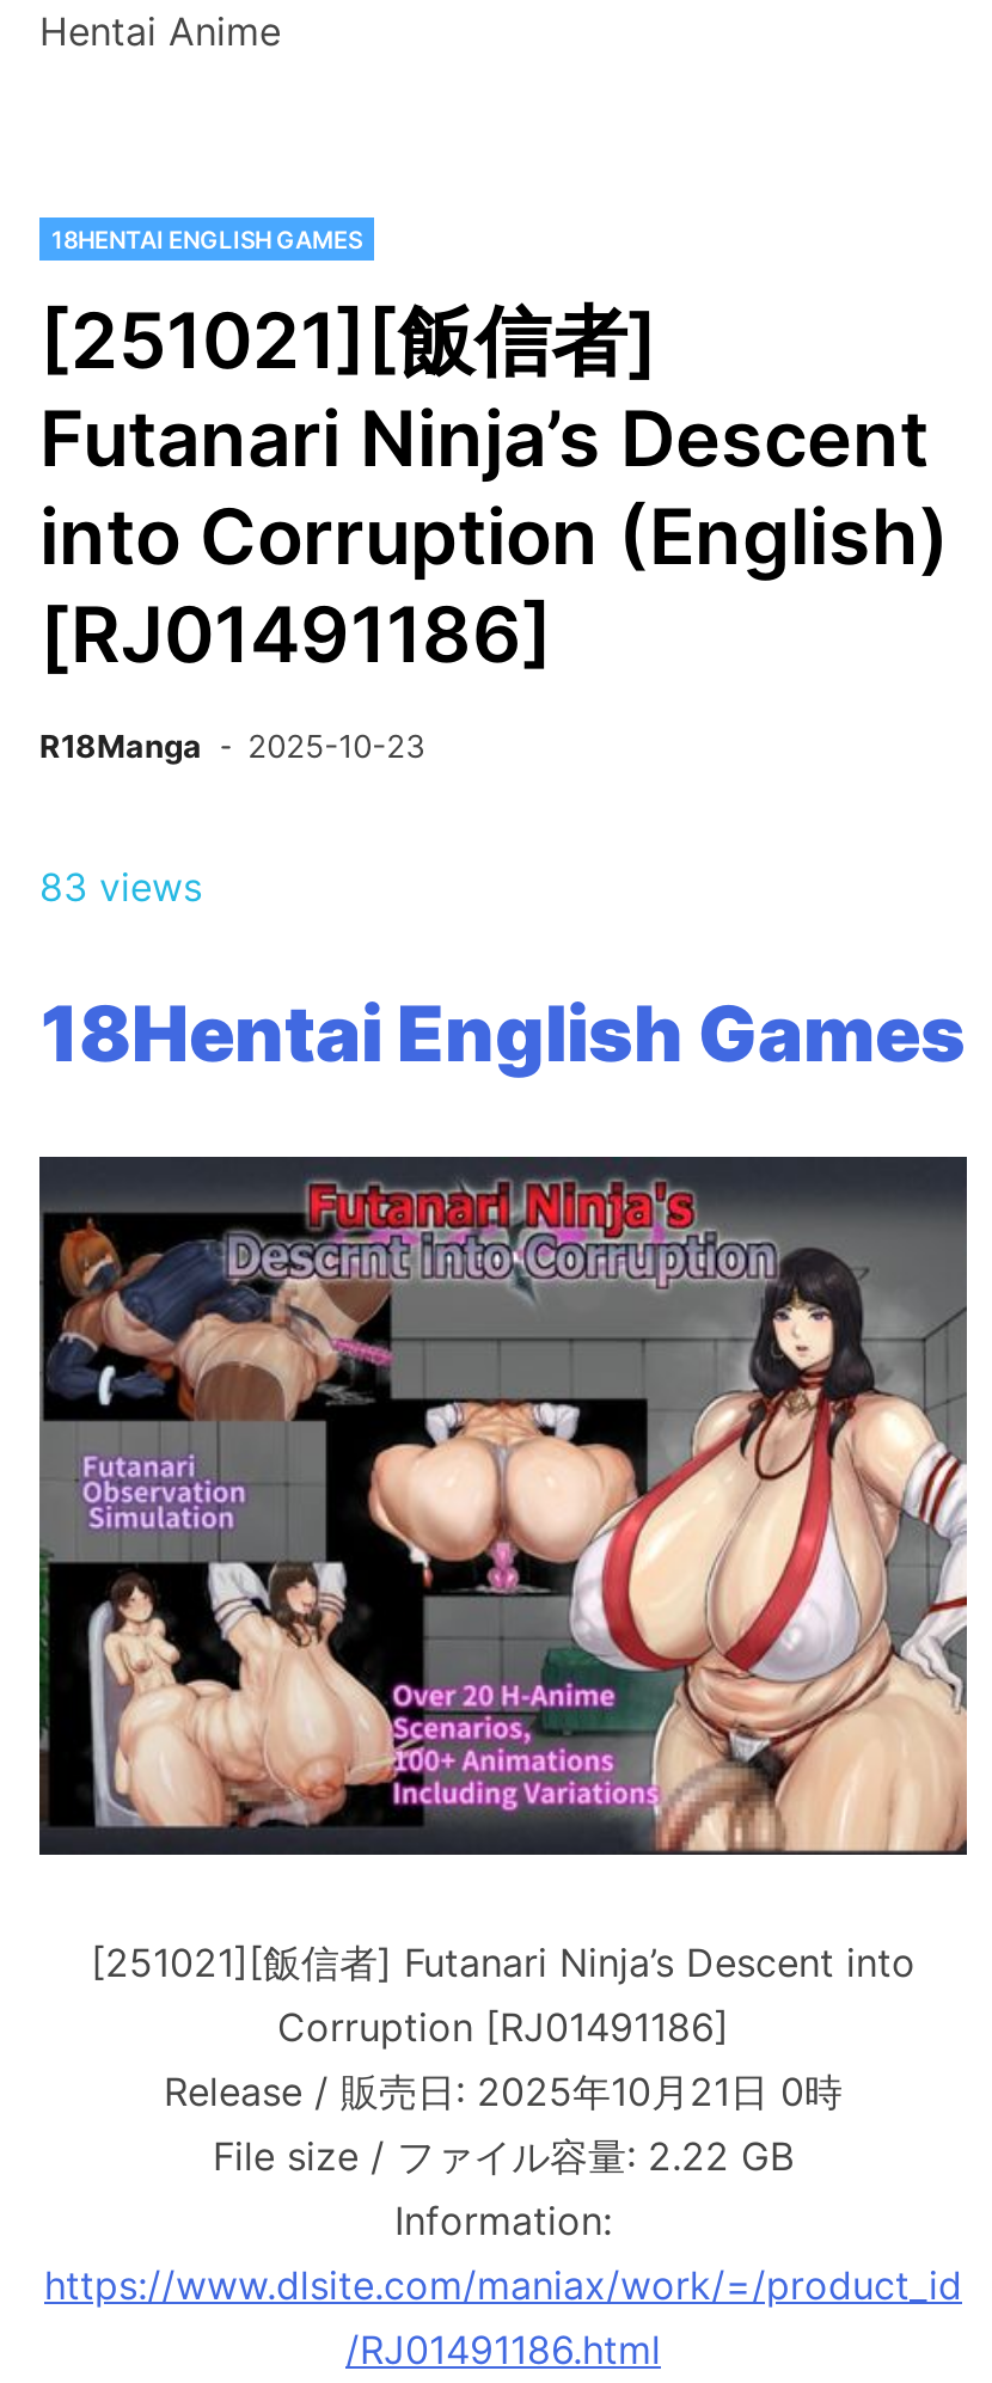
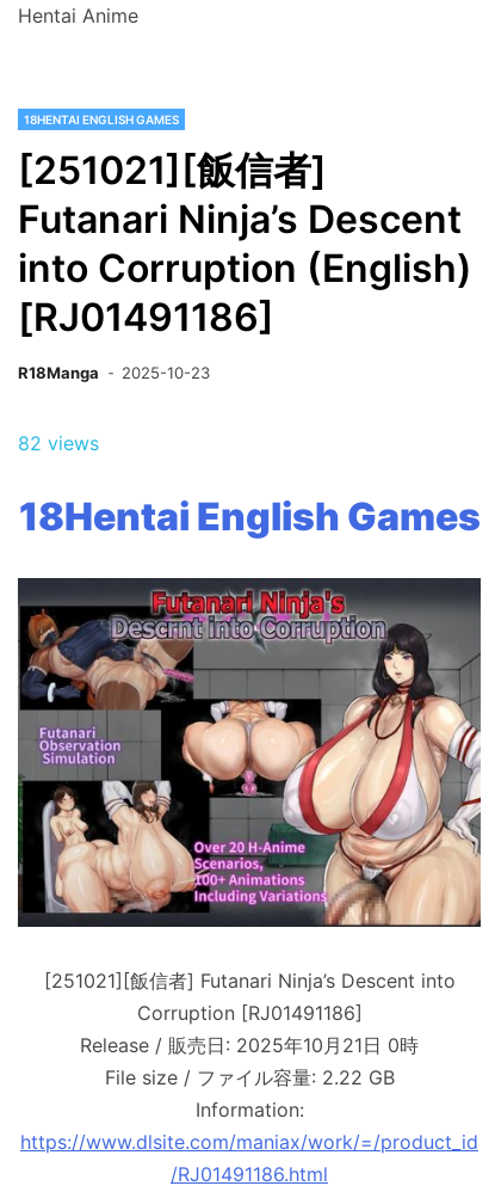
[39,863,202,911] 83 views -> [18,431,99,455] 82 views

